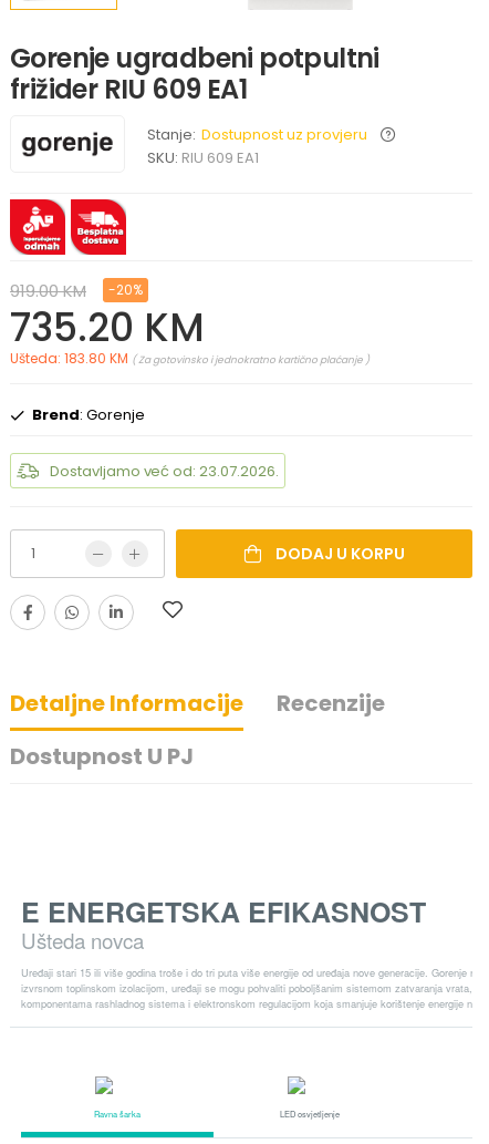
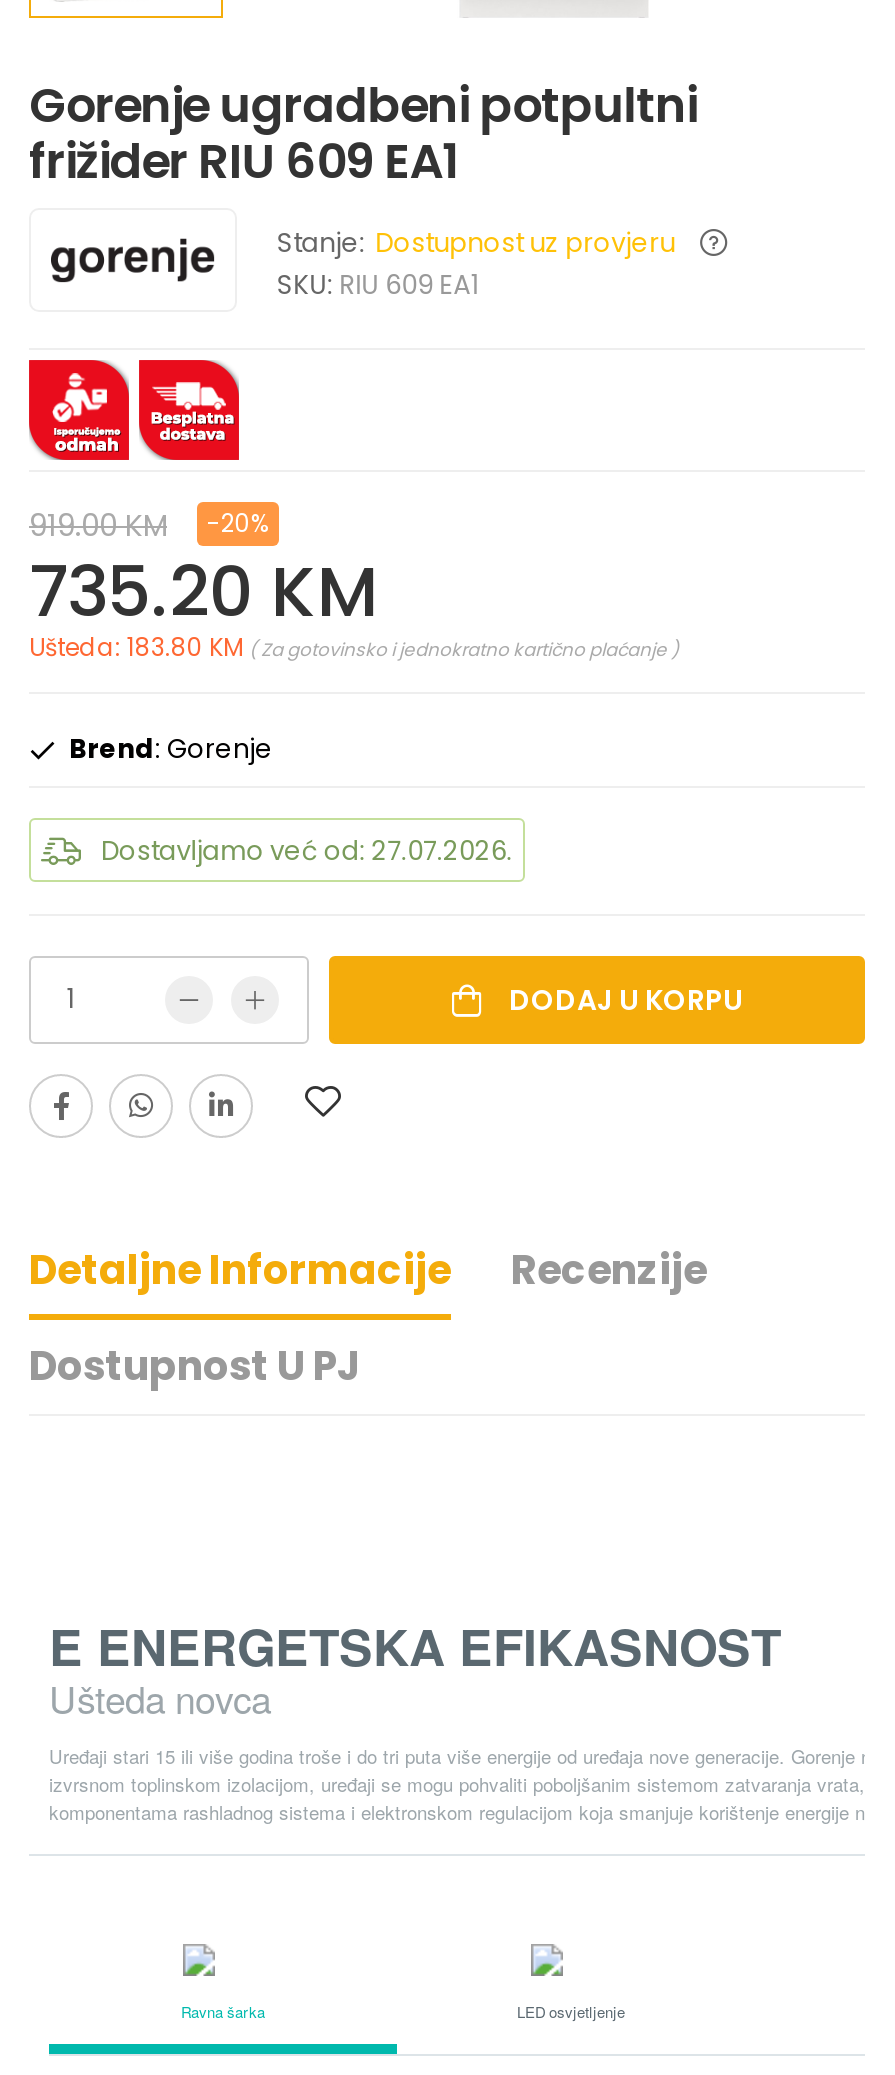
[50,460,279,481] Dostavljamo već od: 23.07.2026. -> [101,831,513,869] Dostavljamo već od: 27.07.2026.

